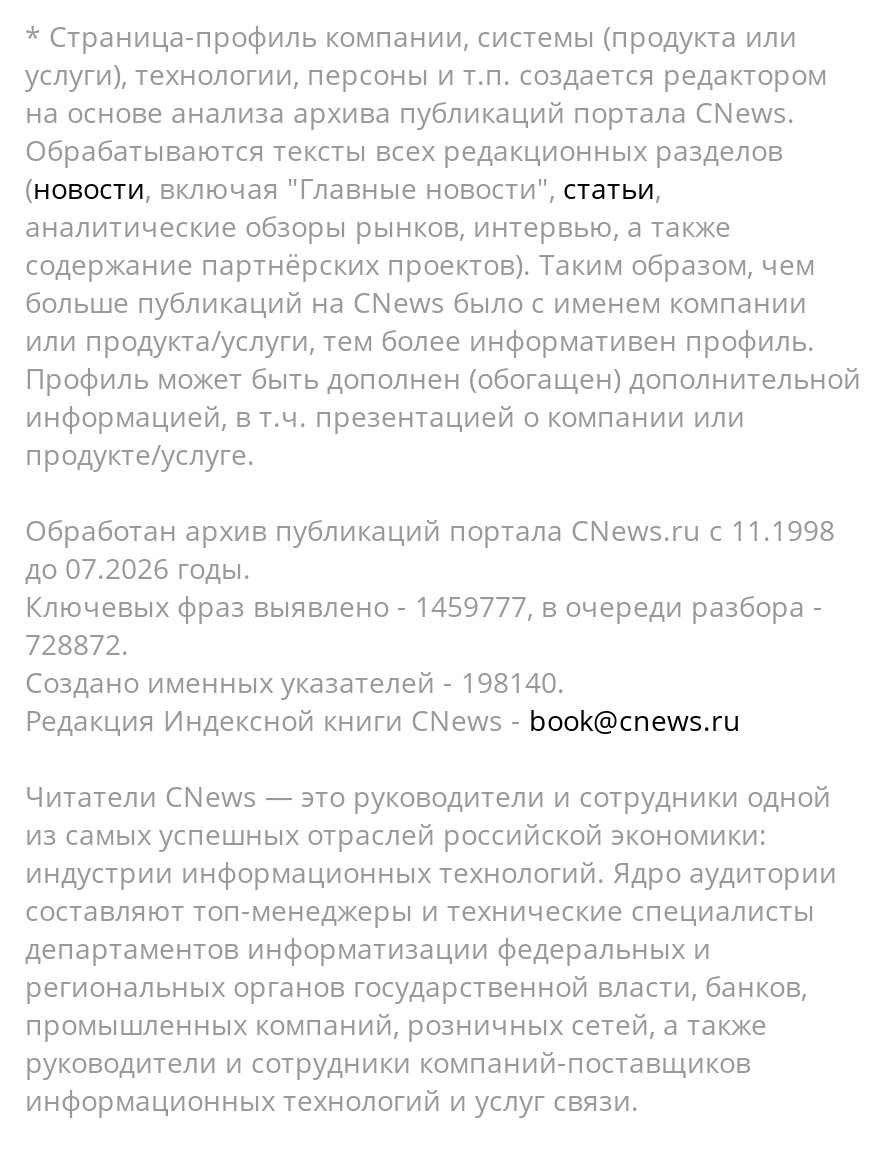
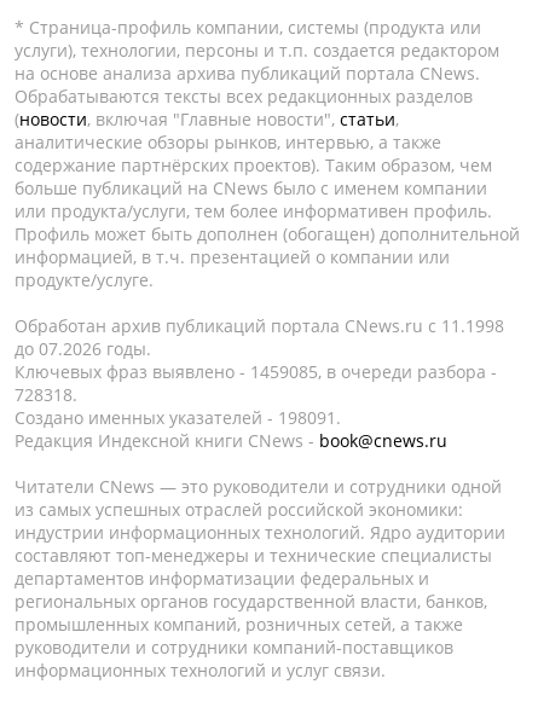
[25,587,823,625] Ключевых фраз выявлено - 1459777, в очереди разбора - -> [15,360,497,383] Ключевых фраз выявлено - 1459085, в очереди разбора -
[25,625,129,663] 728872. -> [15,383,77,406] 728318.
[25,663,565,701] Создано именных указателей - 198140. -> [15,406,341,429] Создано именных указателей - 198091.

